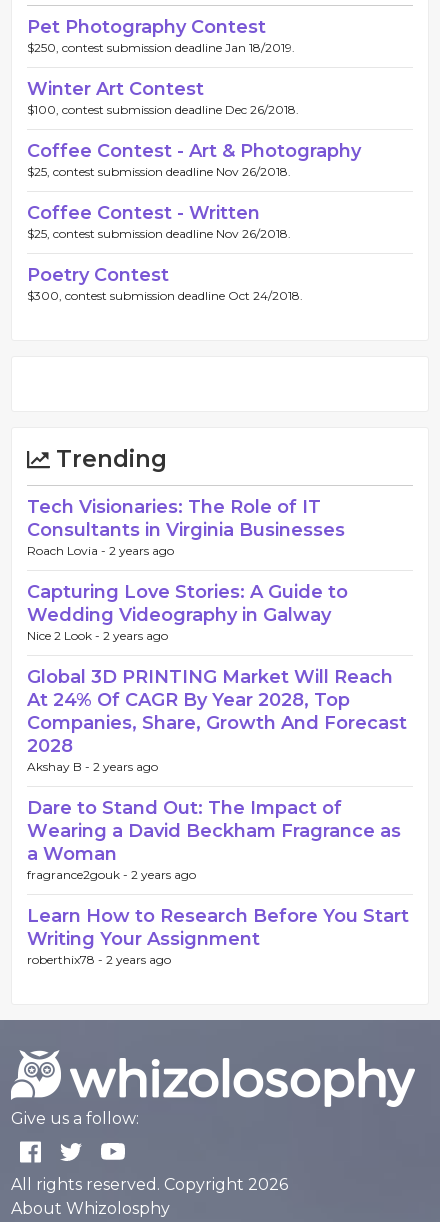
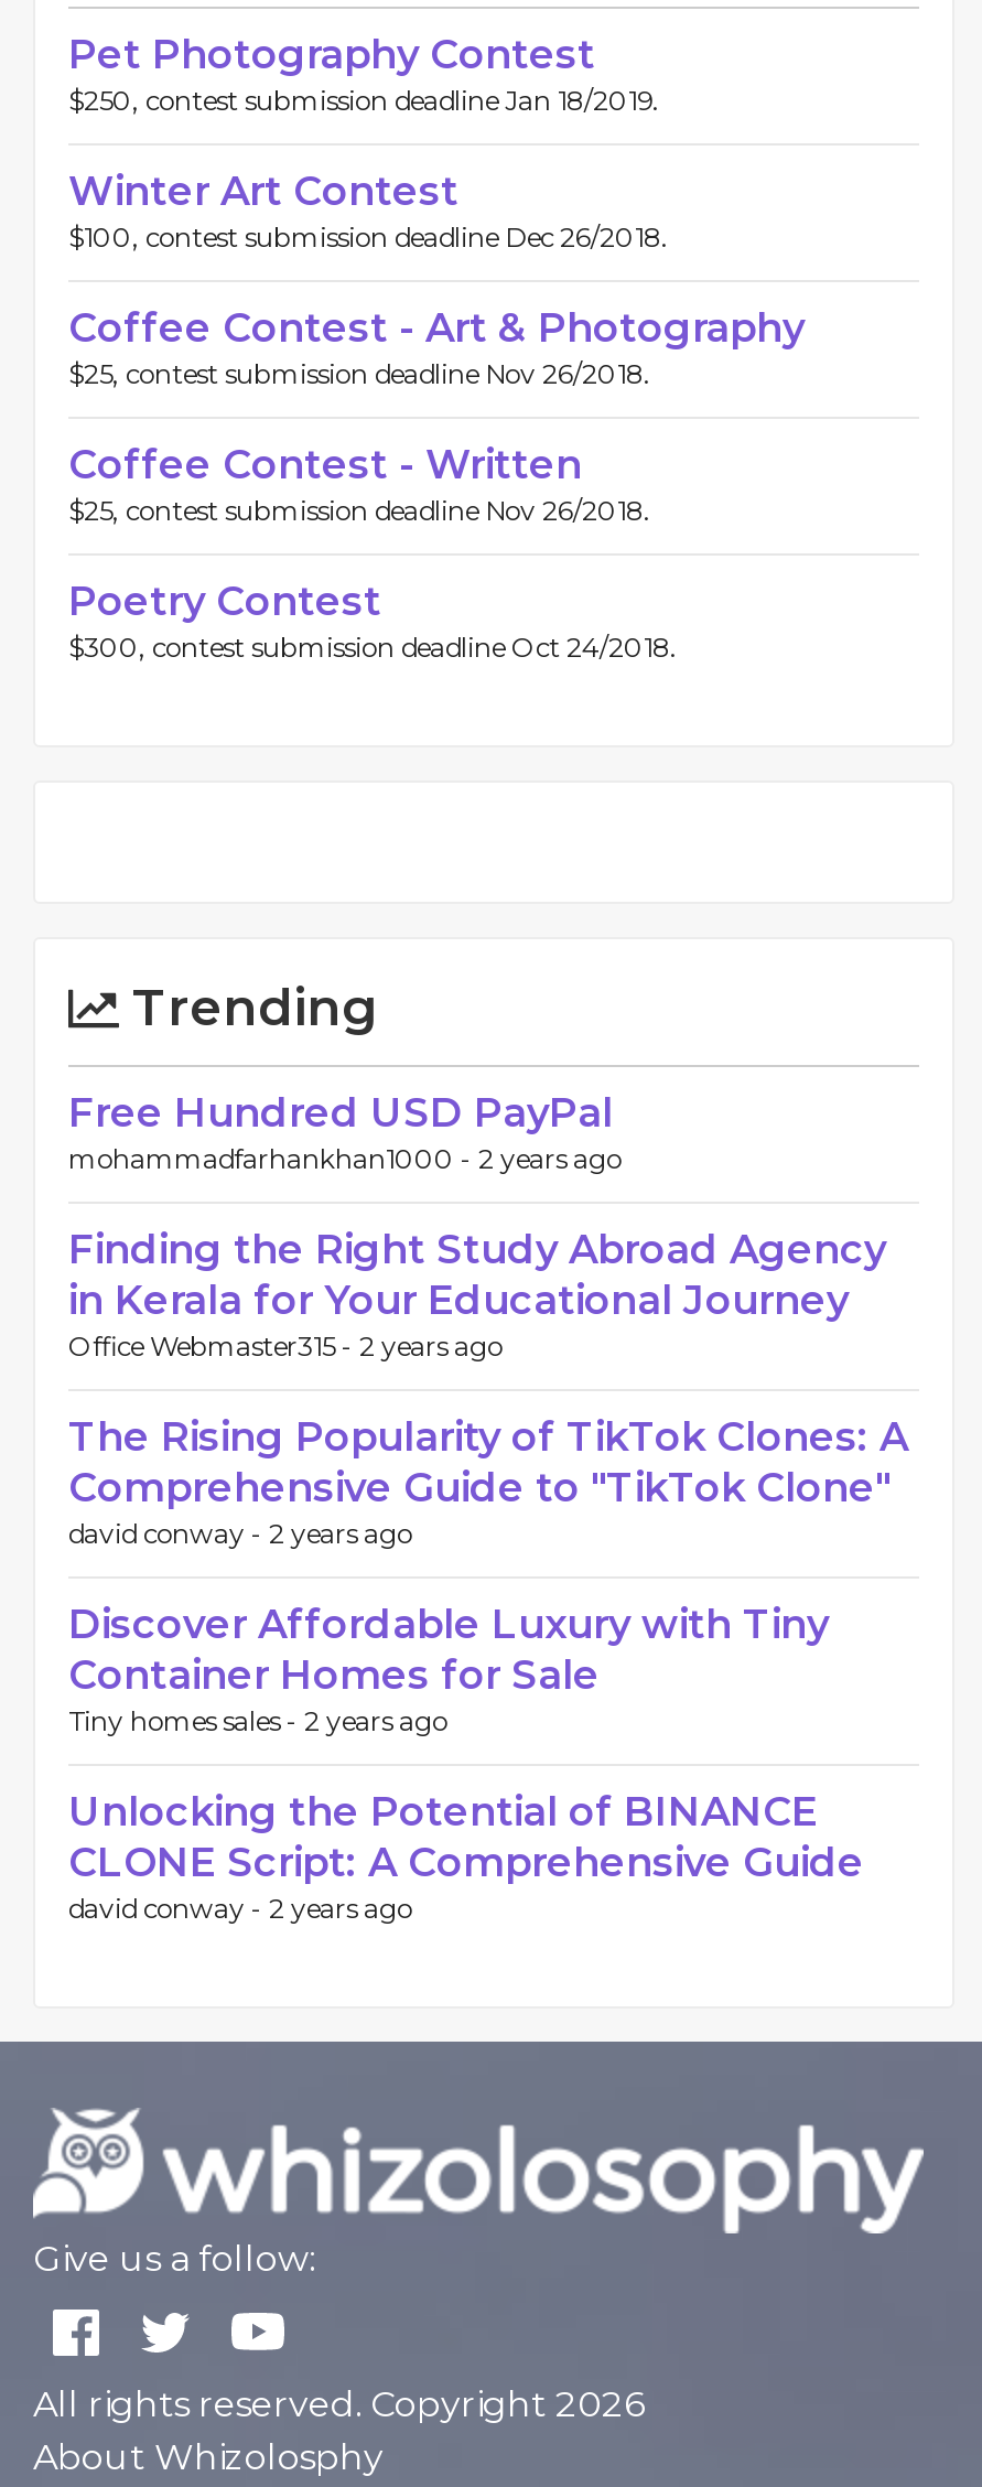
[27,496,345,558] Tech Visionaries: The Role of IT | Consultants in Virginia Businesses | Roach Lovia - 2 years ago -> [68,1090,622,1176] Free Hundred USD PayPal | mohammadfarhankhan1000 - 2 years ago
[27,581,348,643] Capturing Love Stories: A Guide to | Wedding Videography in Galway | Nice 2 Look - 2 years ago -> [68,1227,886,1363] Finding the Right Study Abroad Agency | in Kerala for Your Educational Journey | Office Webmaster315 - 2 years ago
[27,666,407,774] Global 3D PRINTING Market Will Reach | At 24% Of CAGR By Year 2028, Top | Companies, Share, Growth And Forecast | 2028 | Akshay B - 2 years ago -> [68,1414,908,1551] The Rising Popularity of TikTok Clones: A | Comprehensive Guide to "TikTok Clone" | david conway - 2 years ago
[27,797,401,882] Darе to Stand Out: Thе Impact of | Wеaring a David Bеckham Fragrancе as | a Woman | fragrance2gouk - 2 years ago -> [68,1602,829,1738] Discover Affordable Luxury with Tiny | Container Homes for Sale | Tiny homes sales - 2 years ago
[27,905,409,967] Learn How to Research Before You Start | Writing Your Assignment | roberthix78 - 2 years ago -> [68,1789,864,1926] Unlocking the Potential of BINANCE | CLONE Script: A Comprehensive Guide | david conway - 2 years ago

